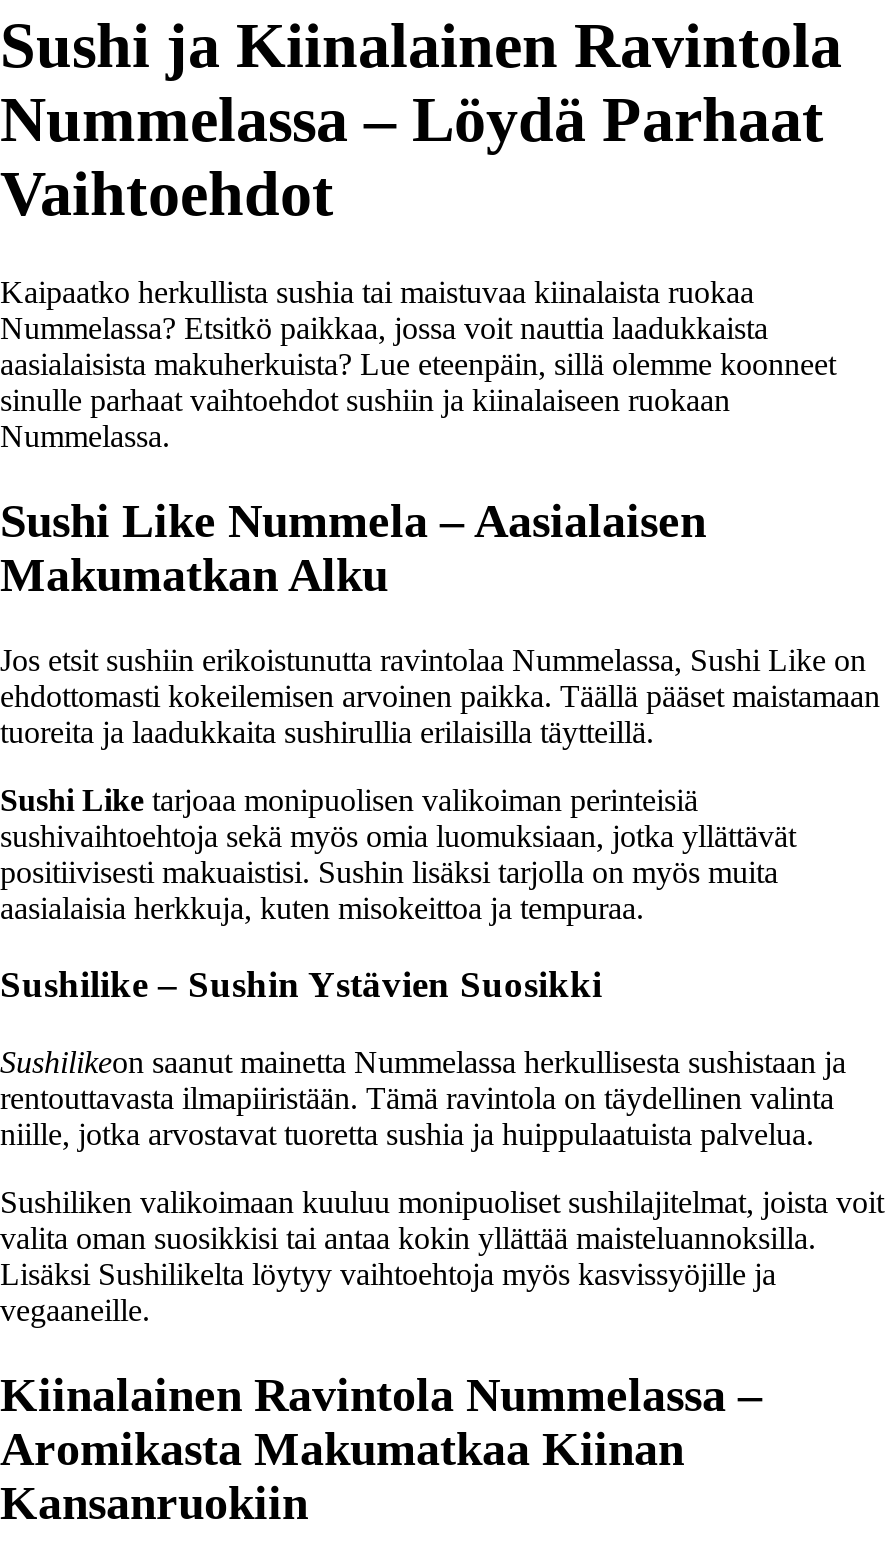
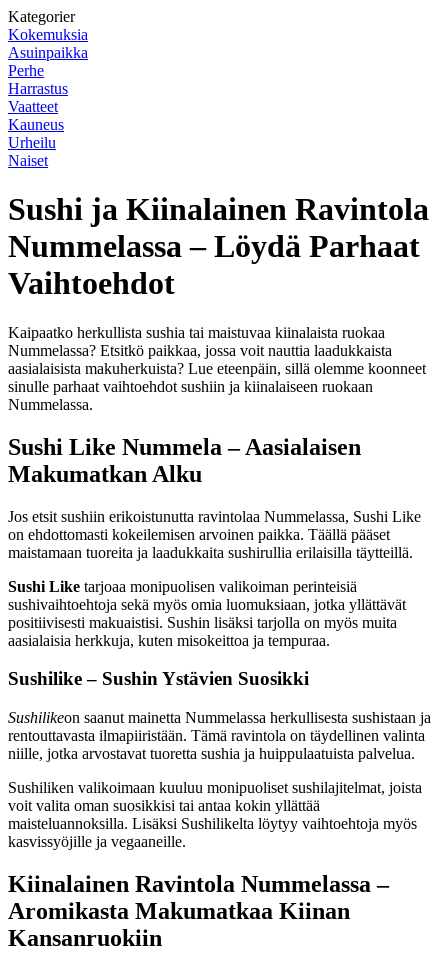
none -> [8,8,88,169] Kategorier | Kokemuksia | Asuinpaikka | Perhe | Harrastus | Vaatteet | Kauneus | Urheilu | Naiset

